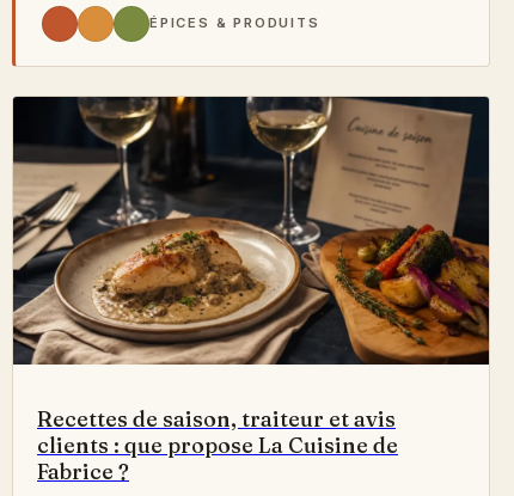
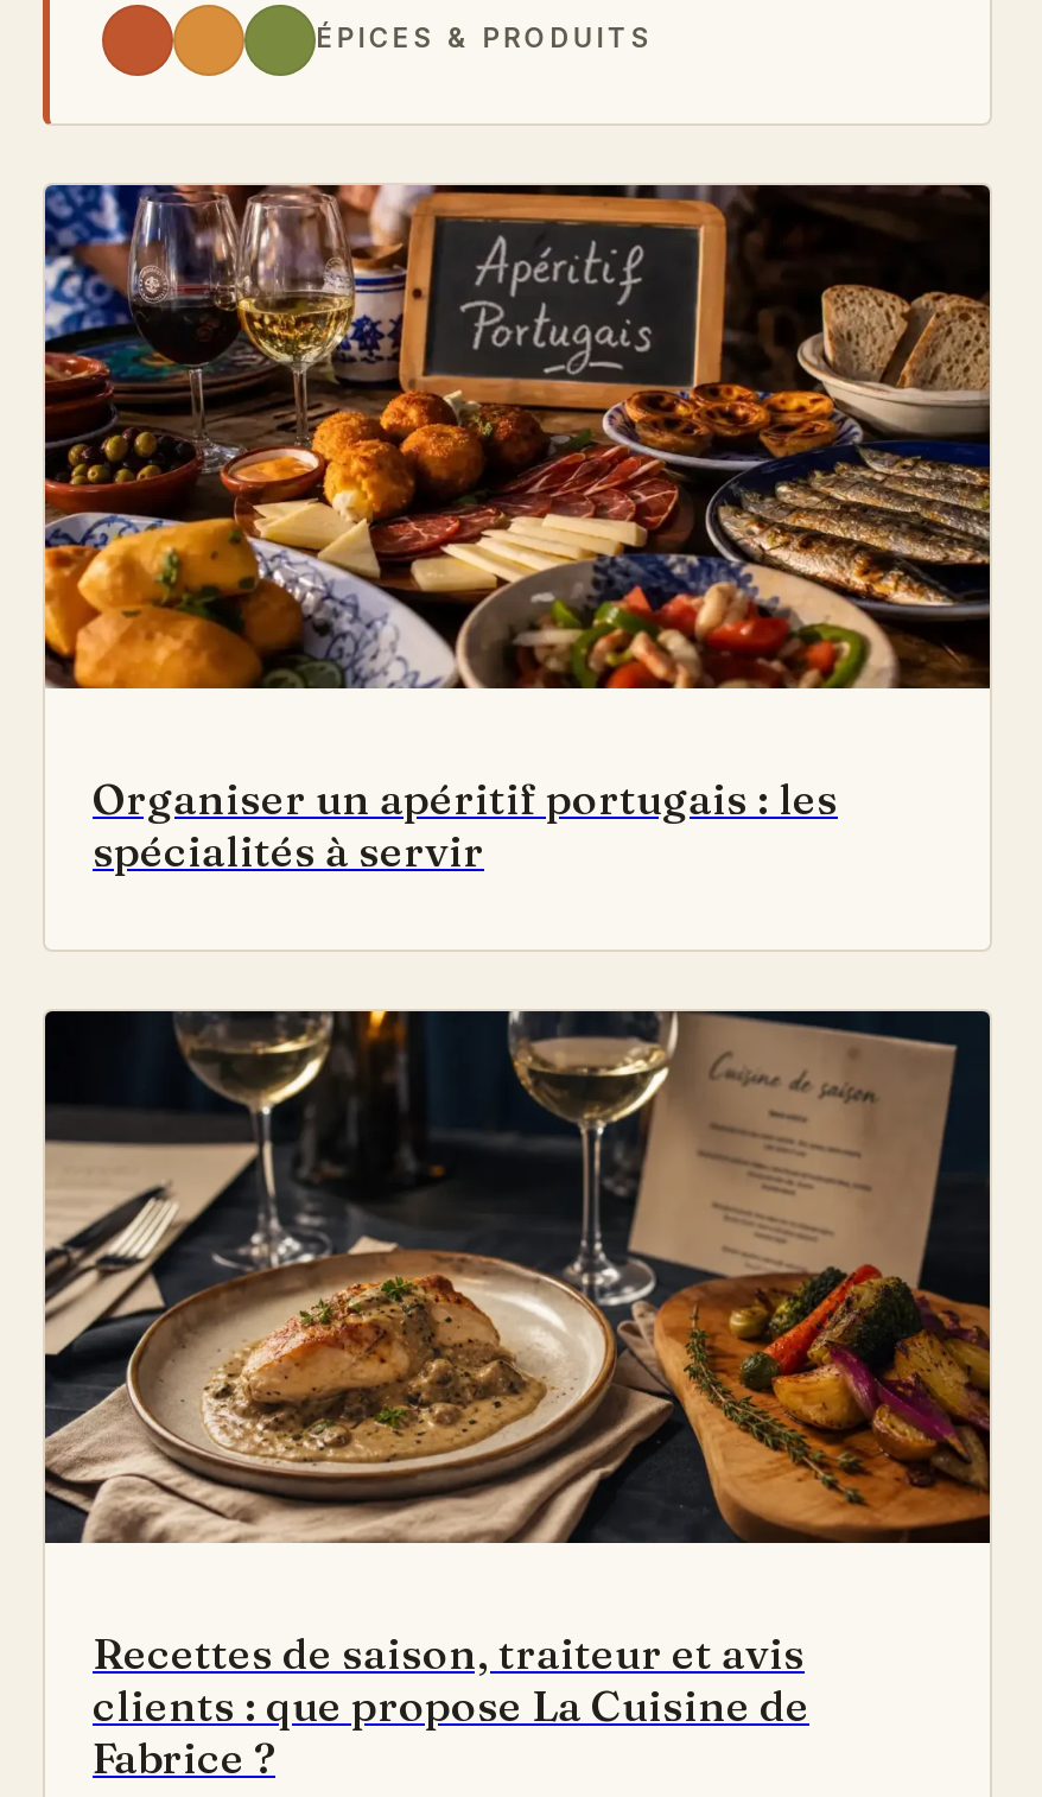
none -> [43,183,992,878] [image] | Organiser un apéritif portugais : les | spécialités à servir

